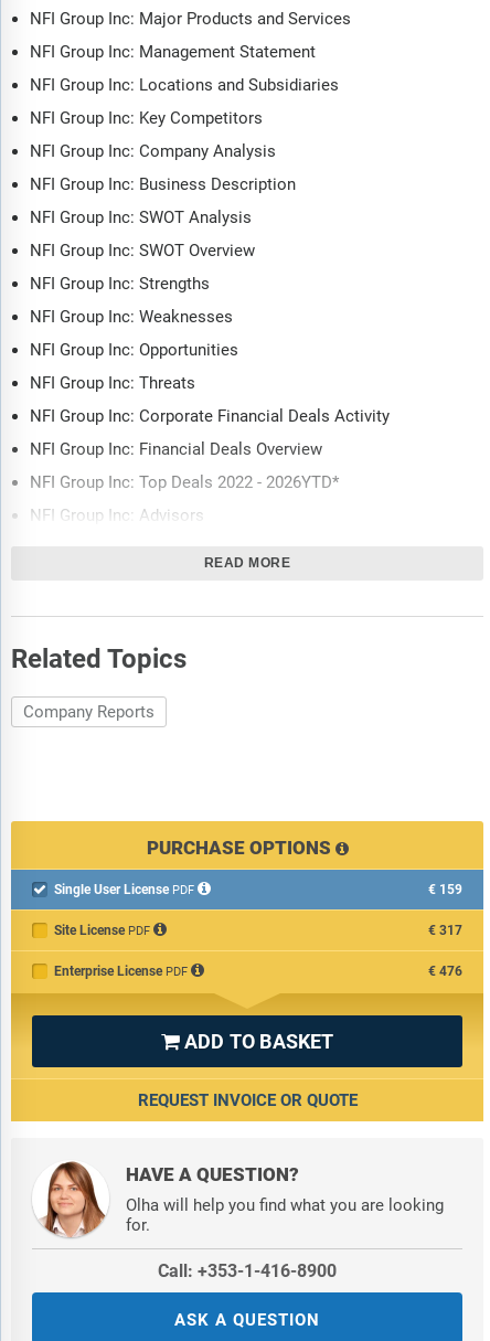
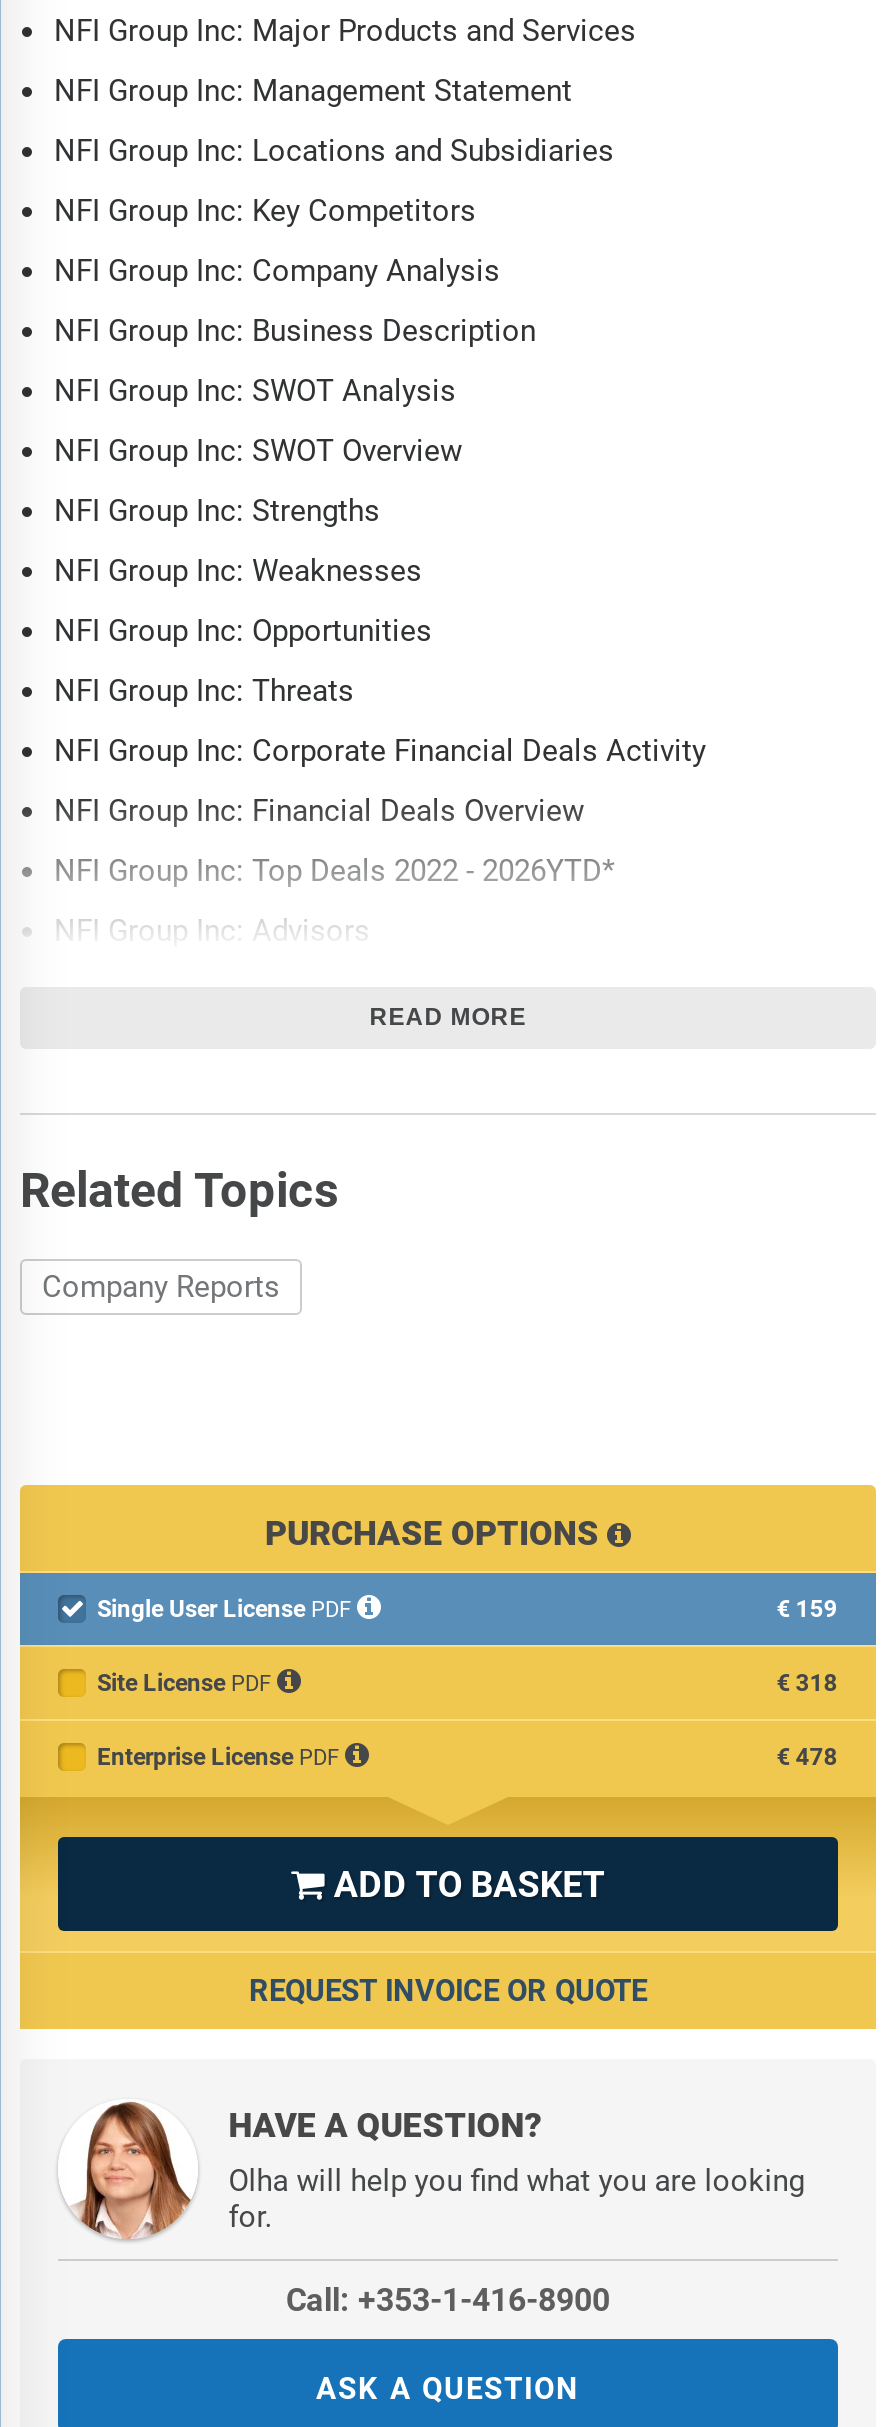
[439,922,462,938] €317 -> [796,1668,838,1696] €318
[439,963,462,979] €476 -> [796,1742,838,1770] €478

